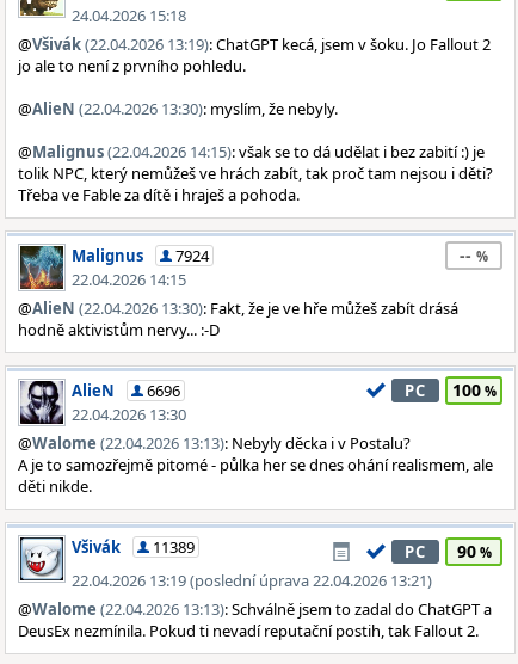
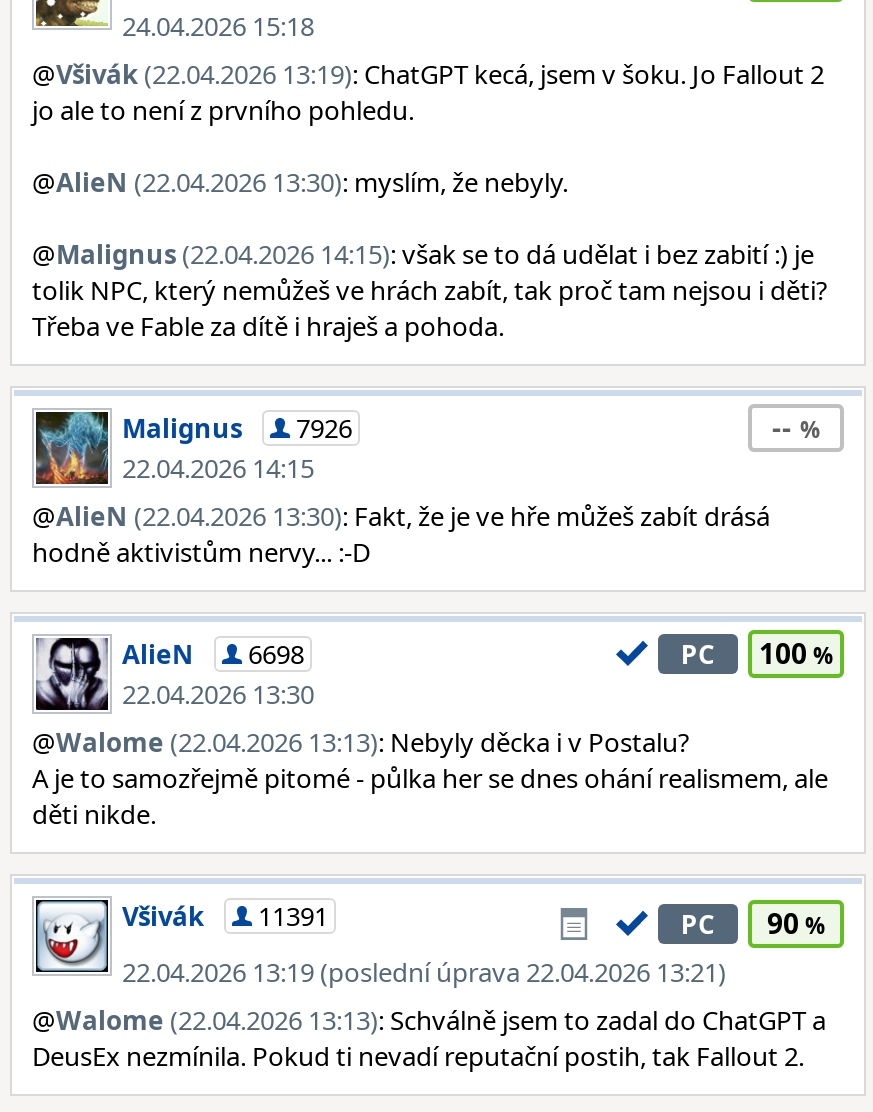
[72,245,209,266] Malignus 7924 -> [122,410,352,446] Malignus 7926
[72,380,180,401] AlieN 6696 -> [122,636,304,672] AlieN 6698
[72,536,195,558] Všivák 11389 -> [122,898,328,934] Všivák 11391

